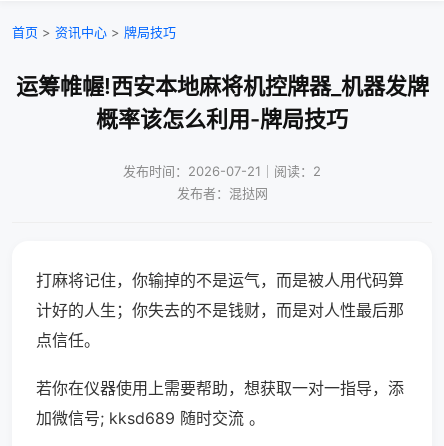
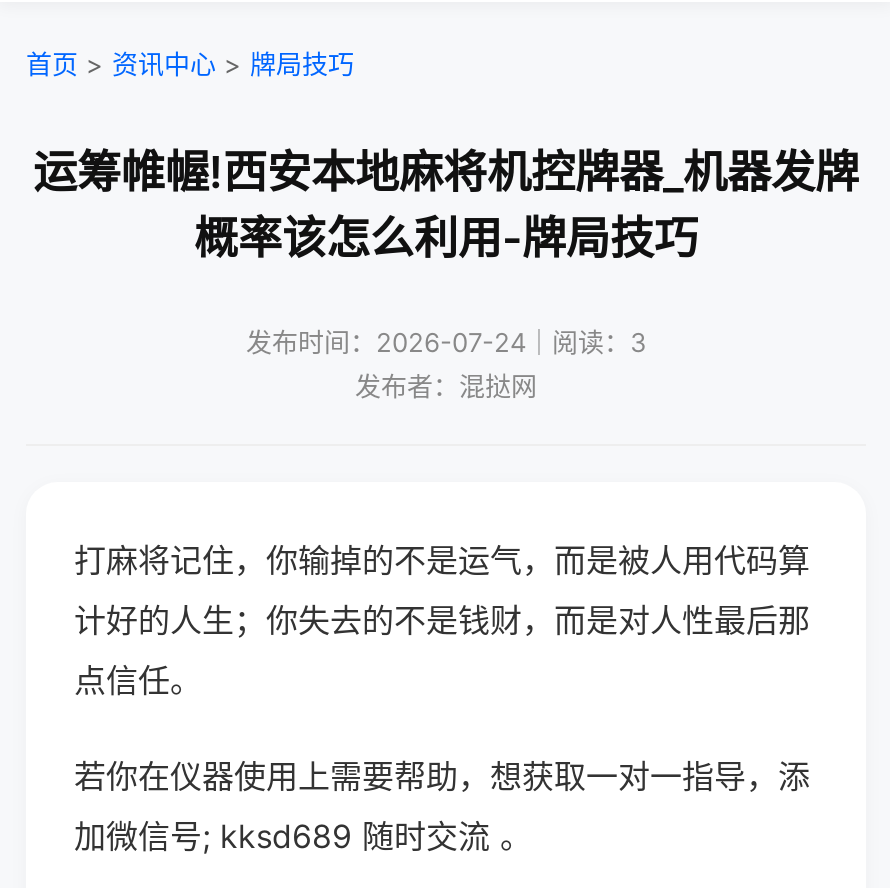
[123,163,321,179] 发布时间：2026-07-21｜阅读：2 -> [246,326,646,358] 发布时间：2026-07-24｜阅读：3

